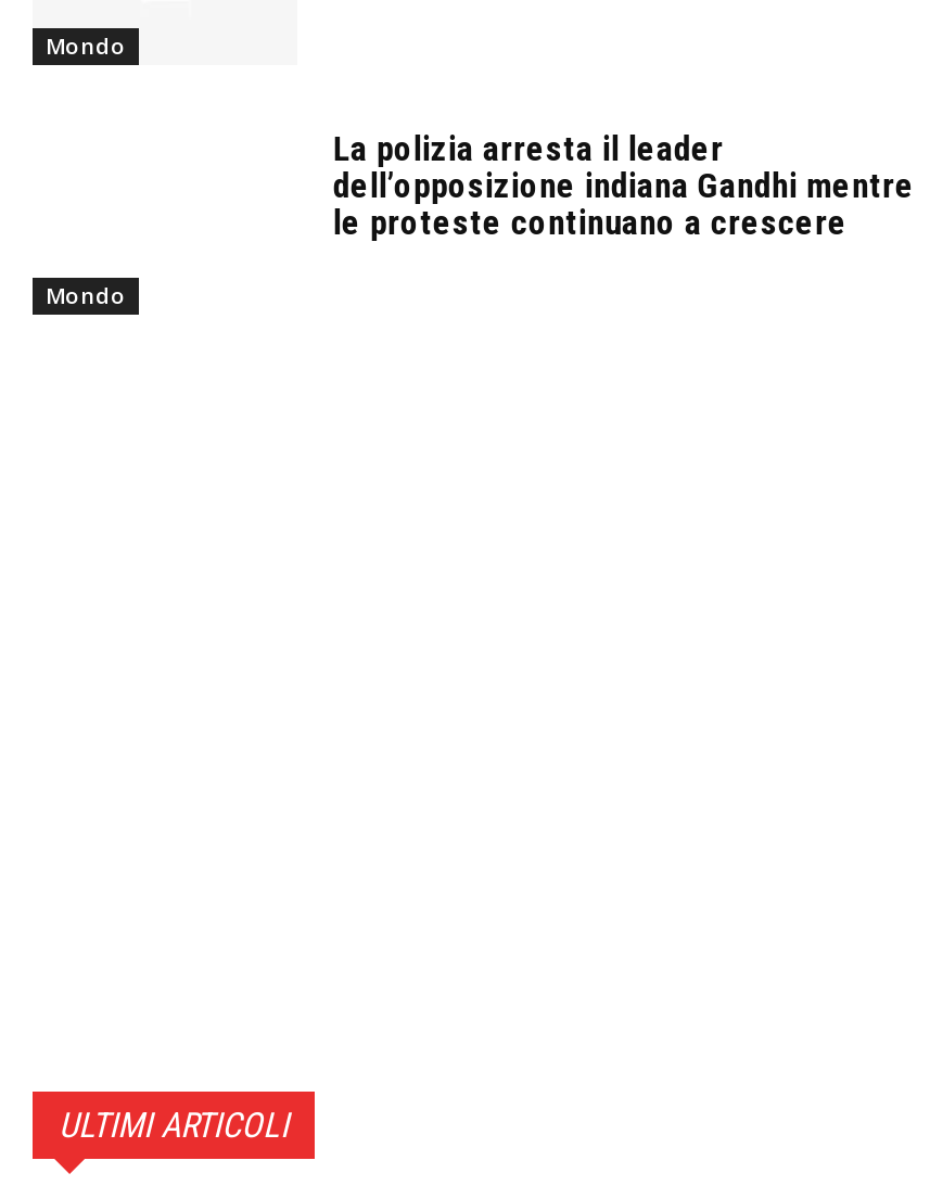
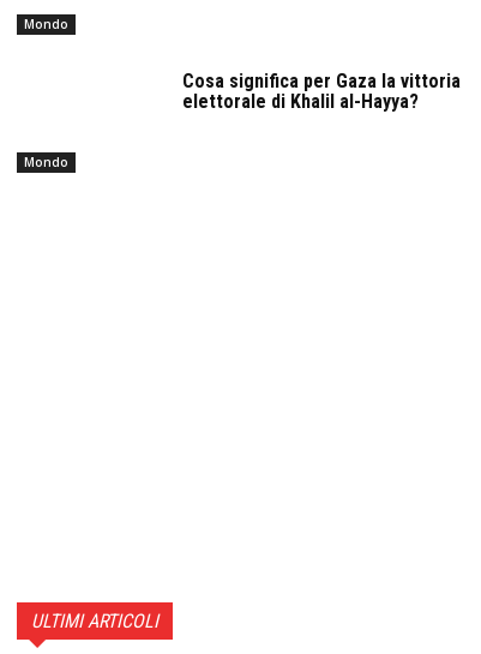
[333,127,915,242] La polizia arresta il leader | dell’opposizione indiana Gandhi mentre | le proteste continuano a crescere -> [183,69,461,112] Cosa significa per Gaza la vittoria | elettorale di Khalil al-Hayya?

